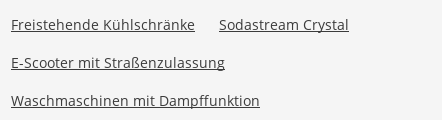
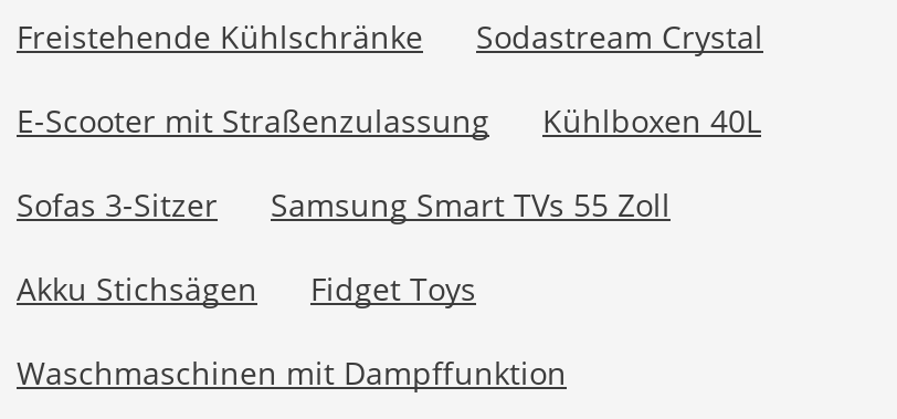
none -> [17,100,761,310] Kühlboxen 40L | Sofas 3-Sitzer | Samsung Smart TVs 55 Zoll | Akku Stichsägen | Fidget Toys

